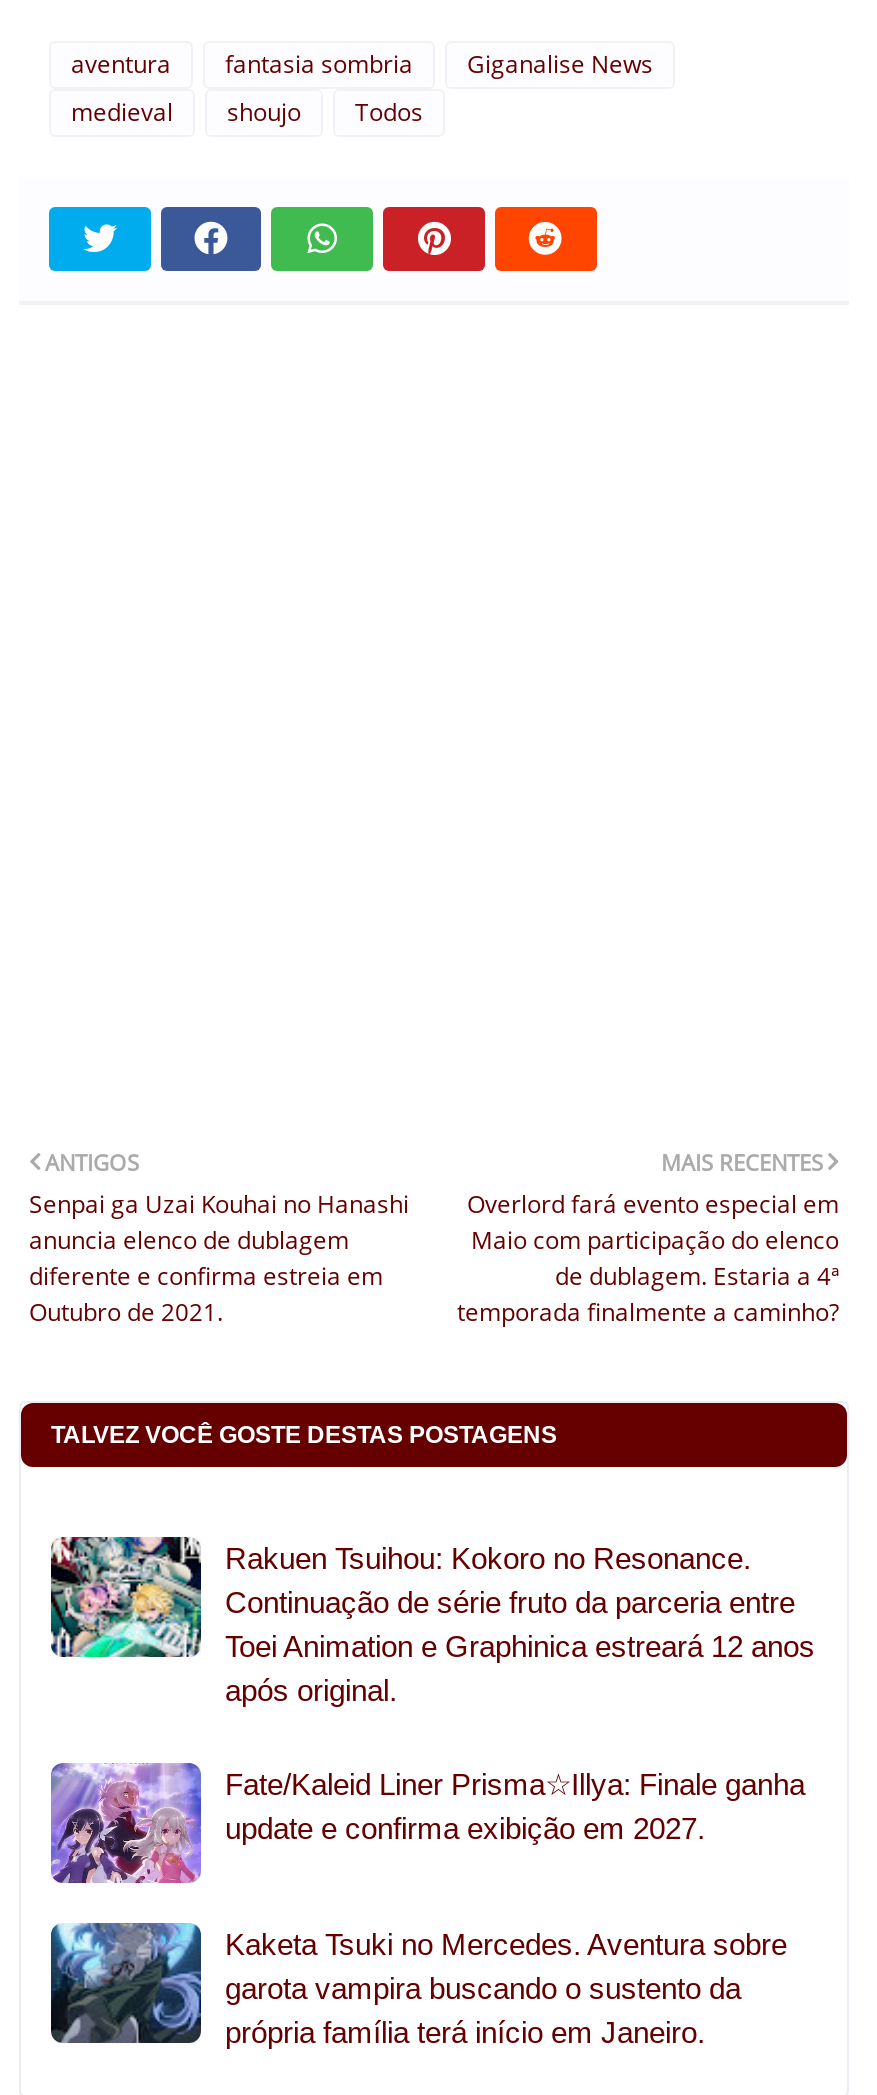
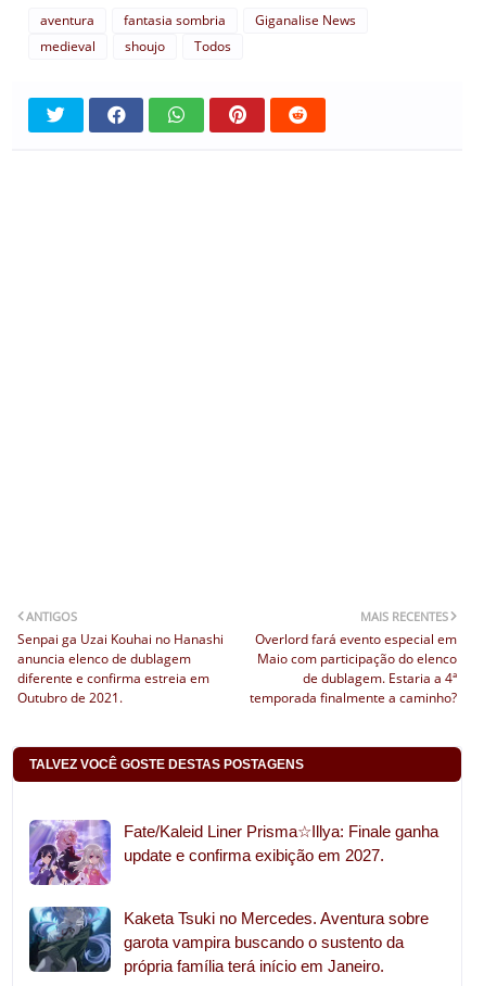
[49,1535,815,1706] [image] | Rakuen Tsuihou: Kokoro no Resonance. | Continuação de série fruto da parceria entre | Toei Animation e Graphinica estreará 12 anos | após original. -> none

